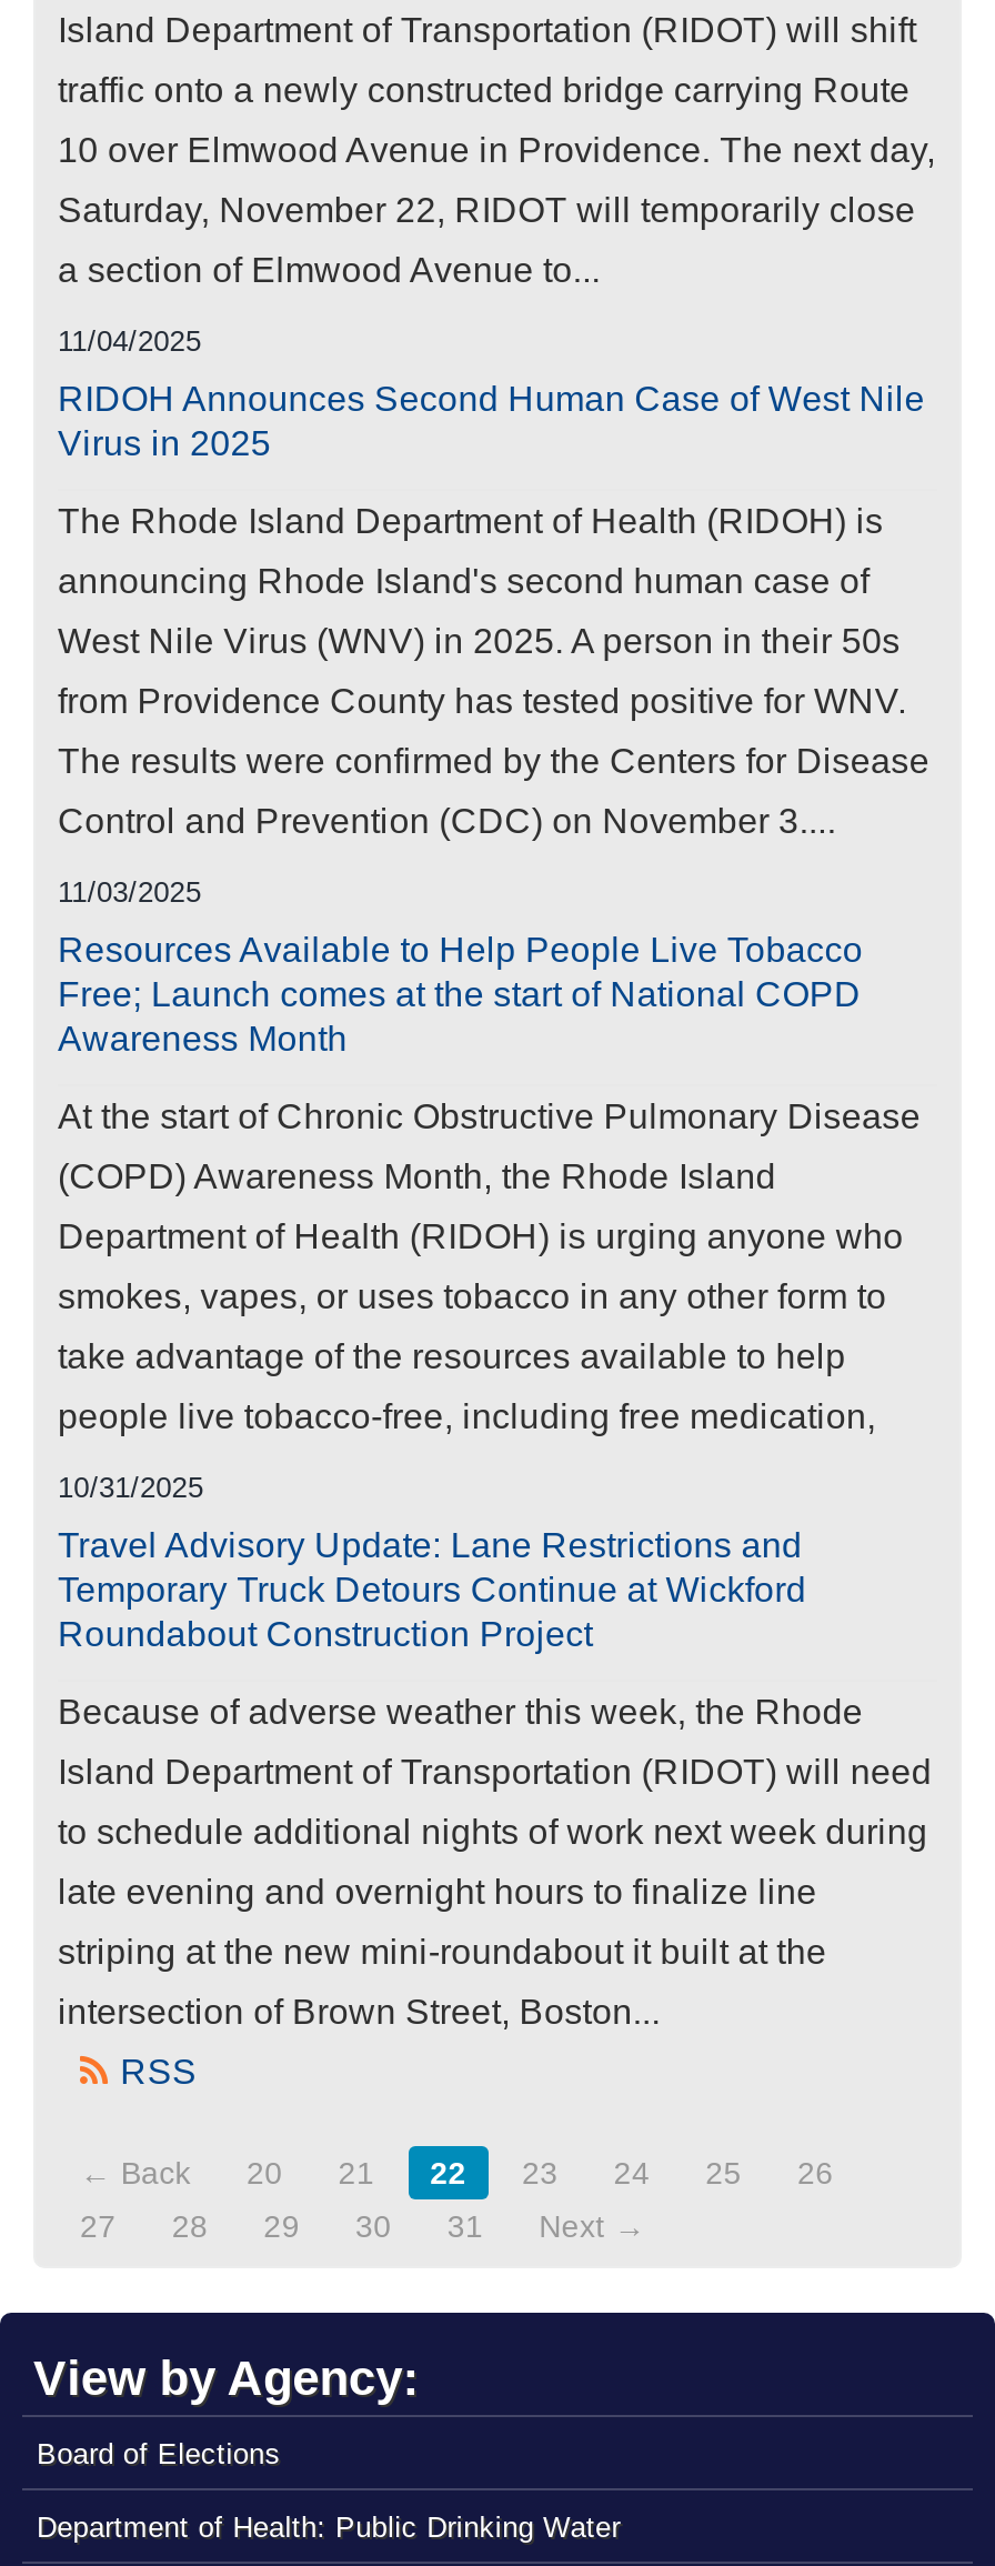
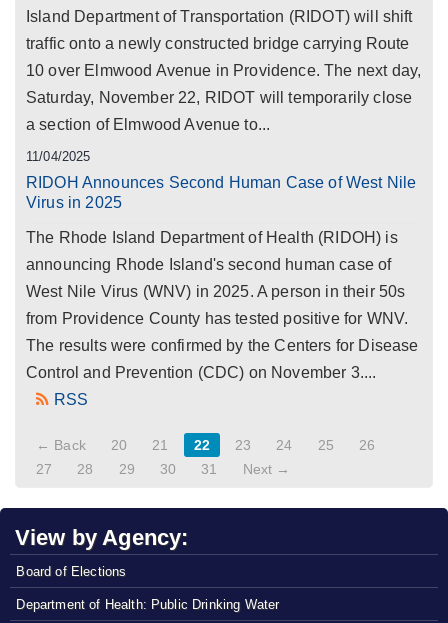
[58,875,932,2031] 11/03/2025 | Resources Available to Help People Live Tobacco | Free; Launch comes at the start of National COPD | Awareness Month | At the start of Chronic Obstructive Pulmonary Disease | (COPD) Awareness Month, the Rhode Island | Department of Health (RIDOH) is urging anyone who | smokes, vapes, or uses tobacco in any other form to | take advantage of the resources available to help | people live tobacco-free, including free medication, | 10/31/2025 | Travel Advisory Update: Lane Restrictions and | Temporary Truck Detours Continue at Wickford | Roundabout Construction Project | Because of adverse weather this week, the Rhode | Island Department of Transportation (RIDOT) will need | to schedule additional nights of work next week during | late evening and overnight hours to finalize line | striping at the new mini-roundabout it built at the | intersection of Brown Street, Boston... -> none

